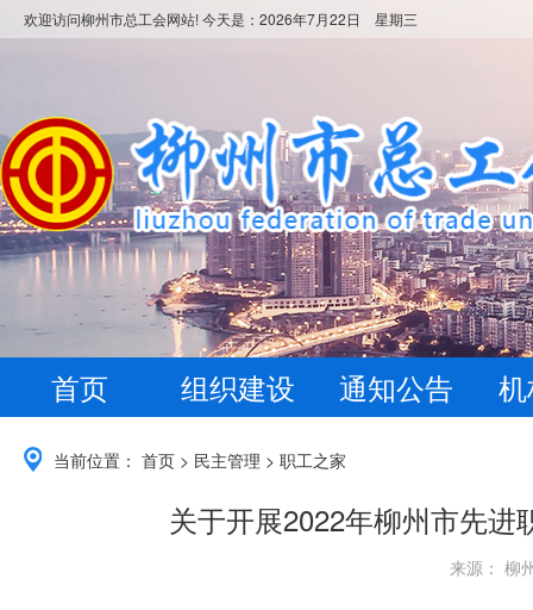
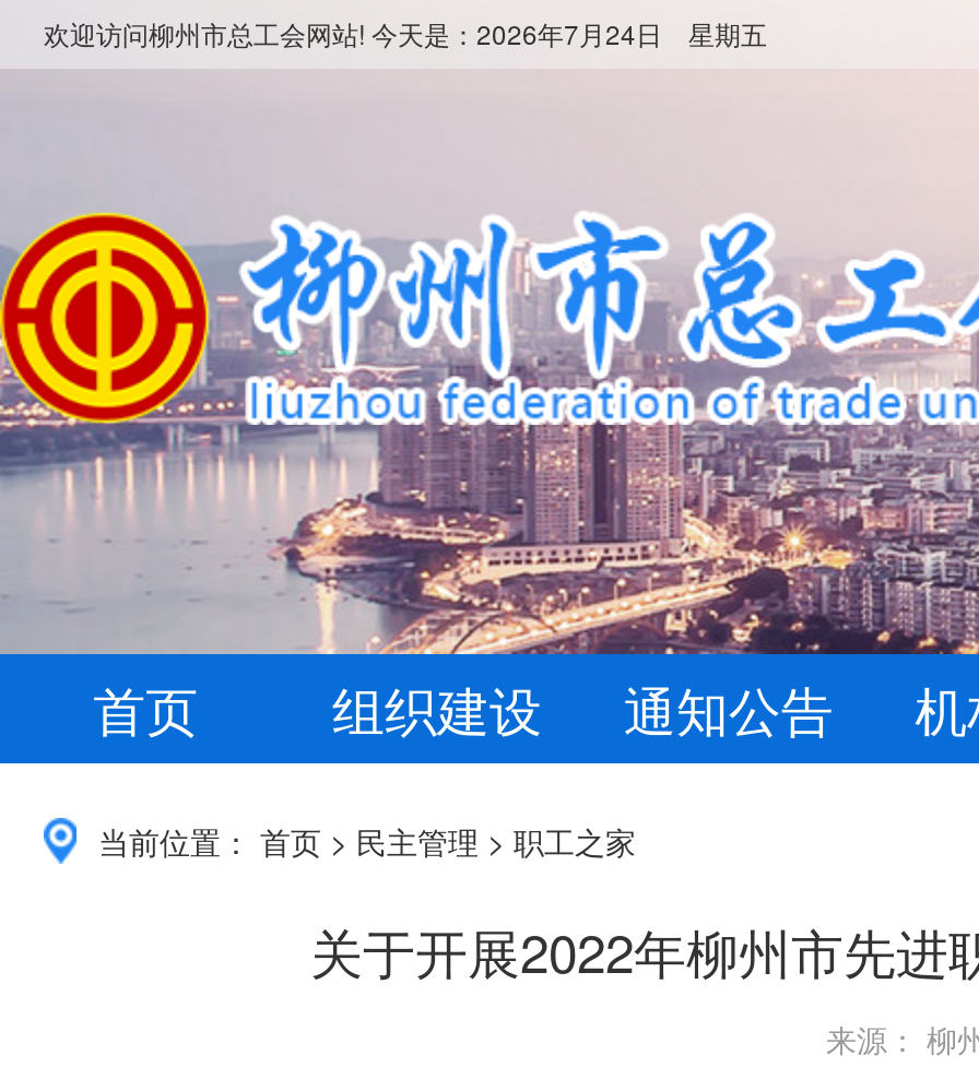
[24,8,432,29] 欢迎访问柳州市总工会网站! 今天是：2026年7月22日 星期三 -> [44,14,793,51] 欢迎访问柳州市总工会网站! 今天是：2026年7月24日 星期五

